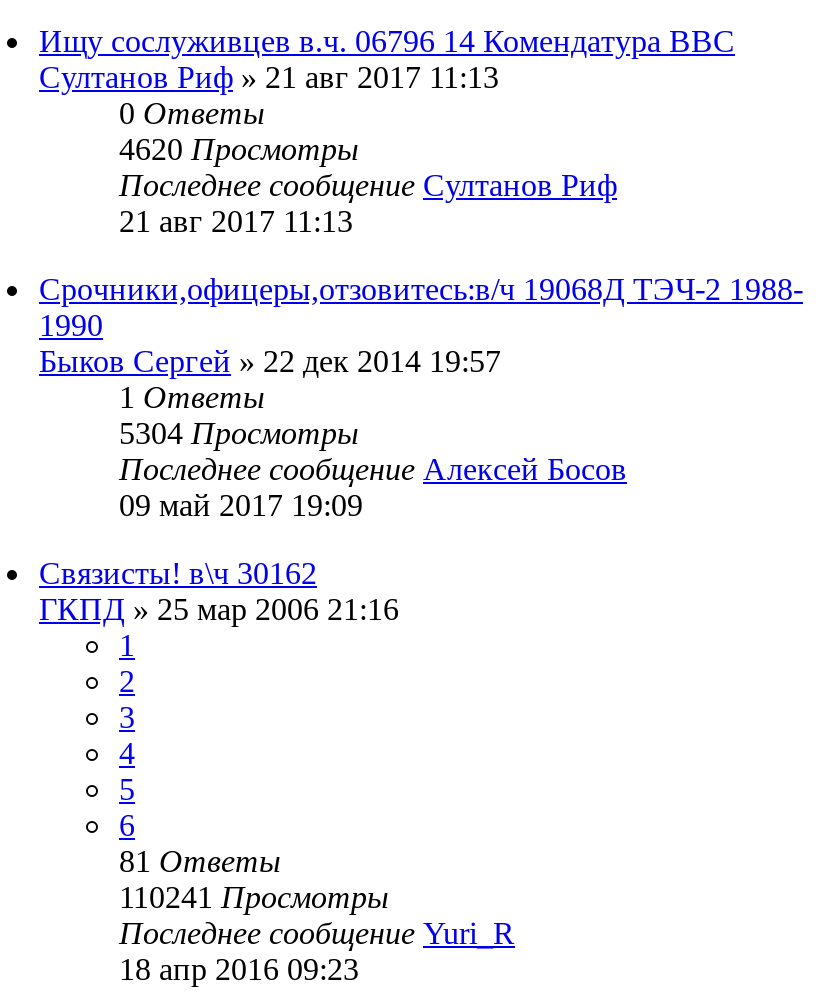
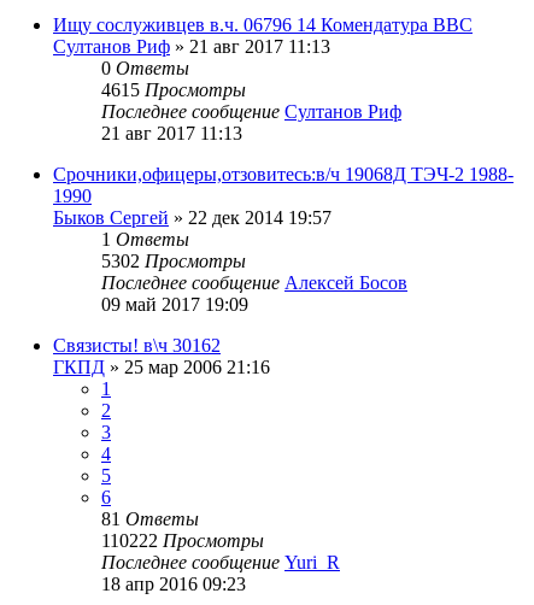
[119,132,359,166] 4620 Просмотры -> [101,79,246,100] 4615 Просмотры
[119,416,359,450] 5304 Просмотры -> [101,251,246,271] 5302 Просмотры
[119,880,389,914] 110241 Просмотры -> [101,530,264,551] 110222 Просмотры

